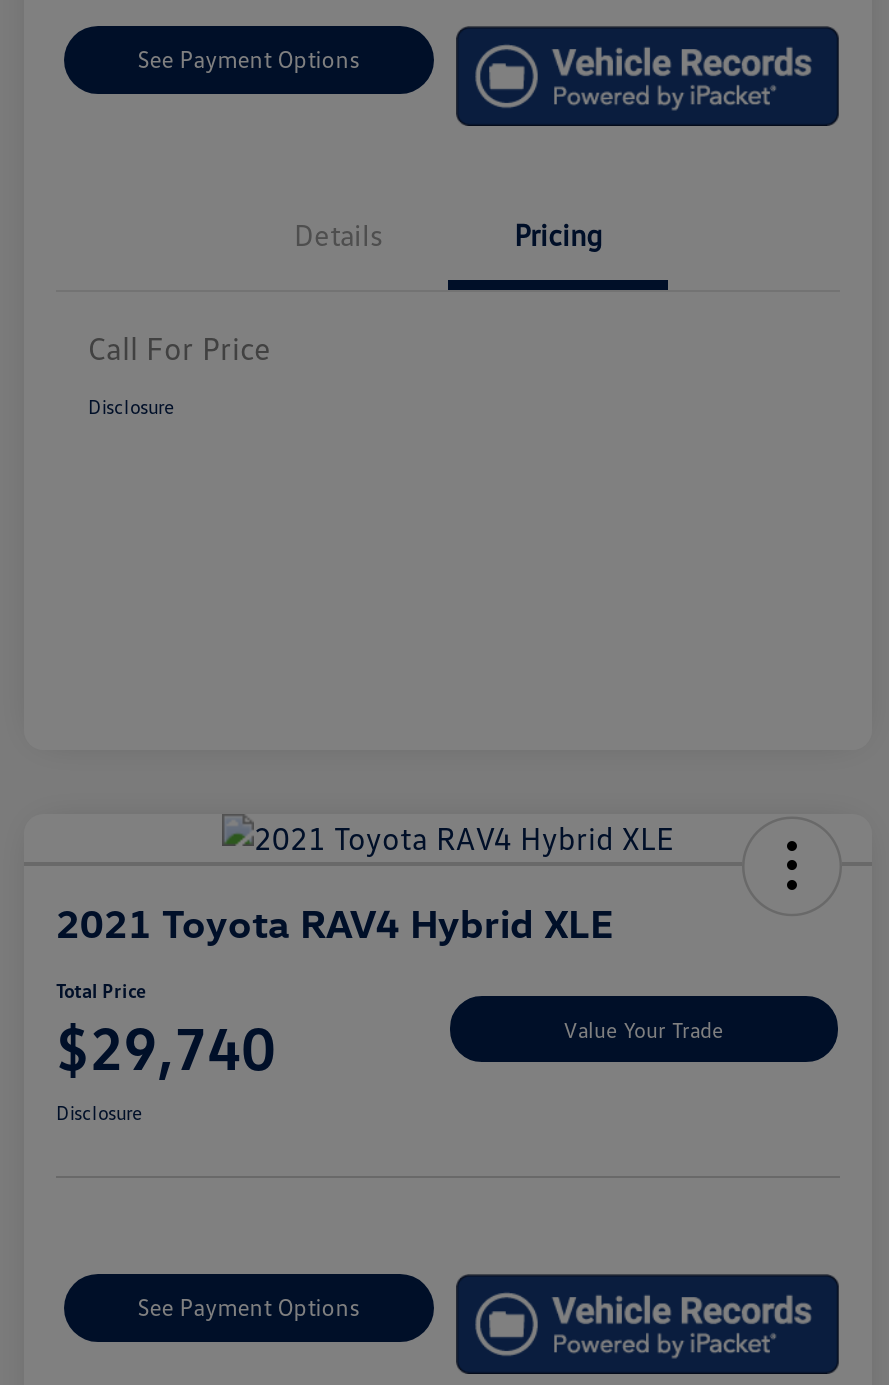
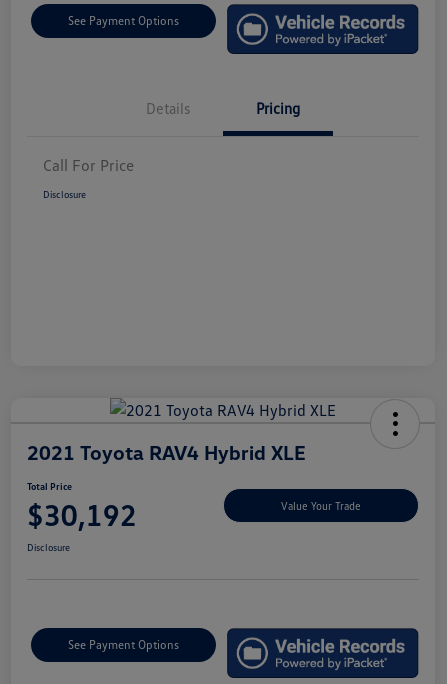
[56,1010,276,1084] $29,740 -> [27,496,137,533] $30,192

